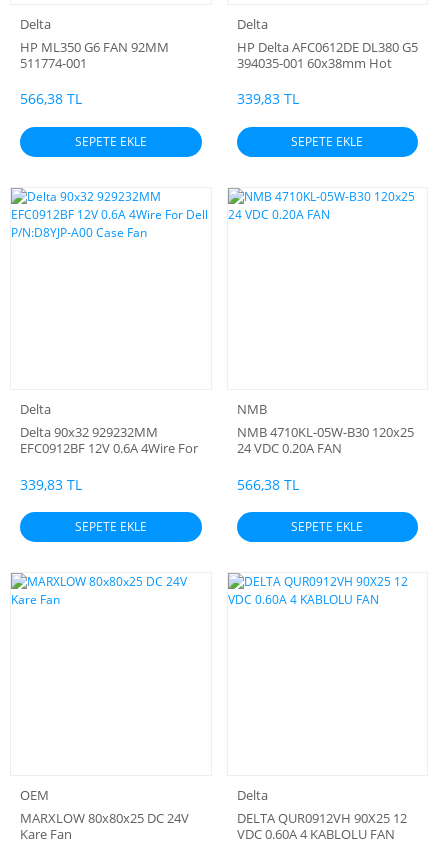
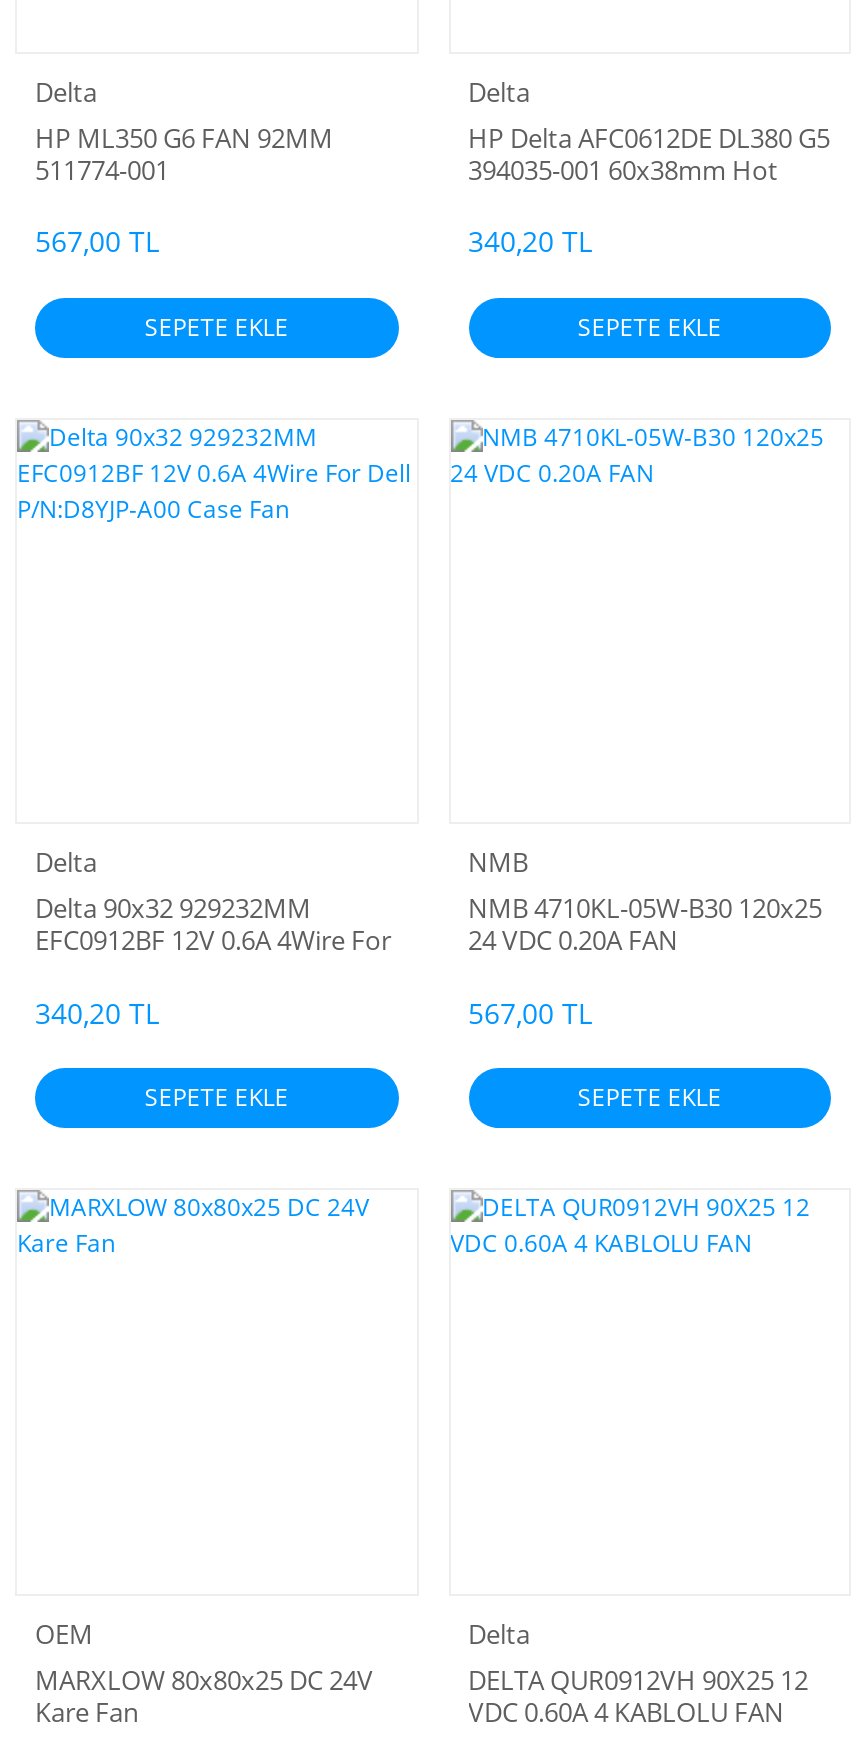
[20,89,82,108] 566,38 TL -> [35,222,159,260] 567,00 TL
[236,89,298,108] 339,83 TL -> [468,222,592,260] 340,20 TL
[20,474,82,493] 339,83 TL -> [35,993,159,1031] 340,20 TL
[236,474,298,493] 566,38 TL -> [468,993,592,1031] 567,00 TL

